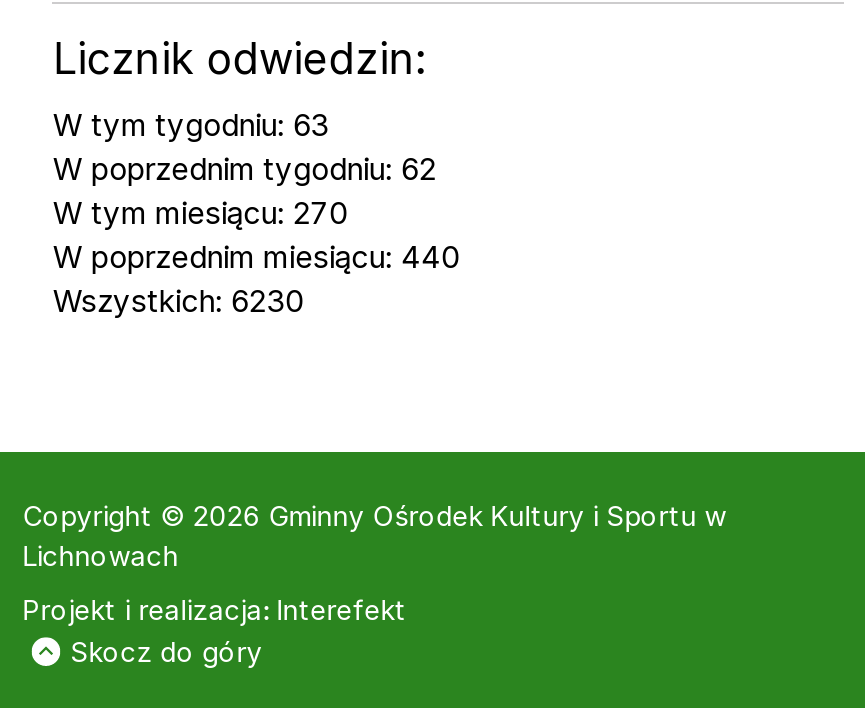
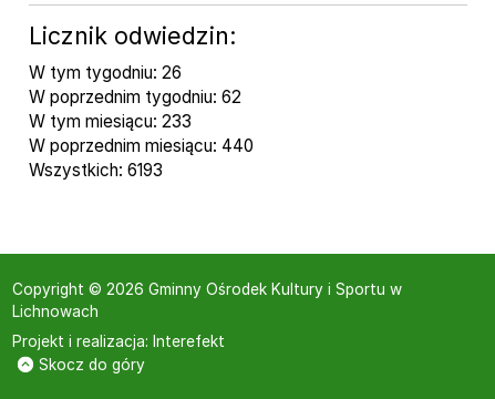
[53,107,329,145] W tym tygodniu: 63 -> [29,63,182,84] W tym tygodniu: 26
[53,195,347,233] W tym miesiącu: 270 -> [29,111,192,132] W tym miesiącu: 233
[53,283,303,321] Wszystkich: 6230 -> [29,160,163,181] Wszystkich: 6193

